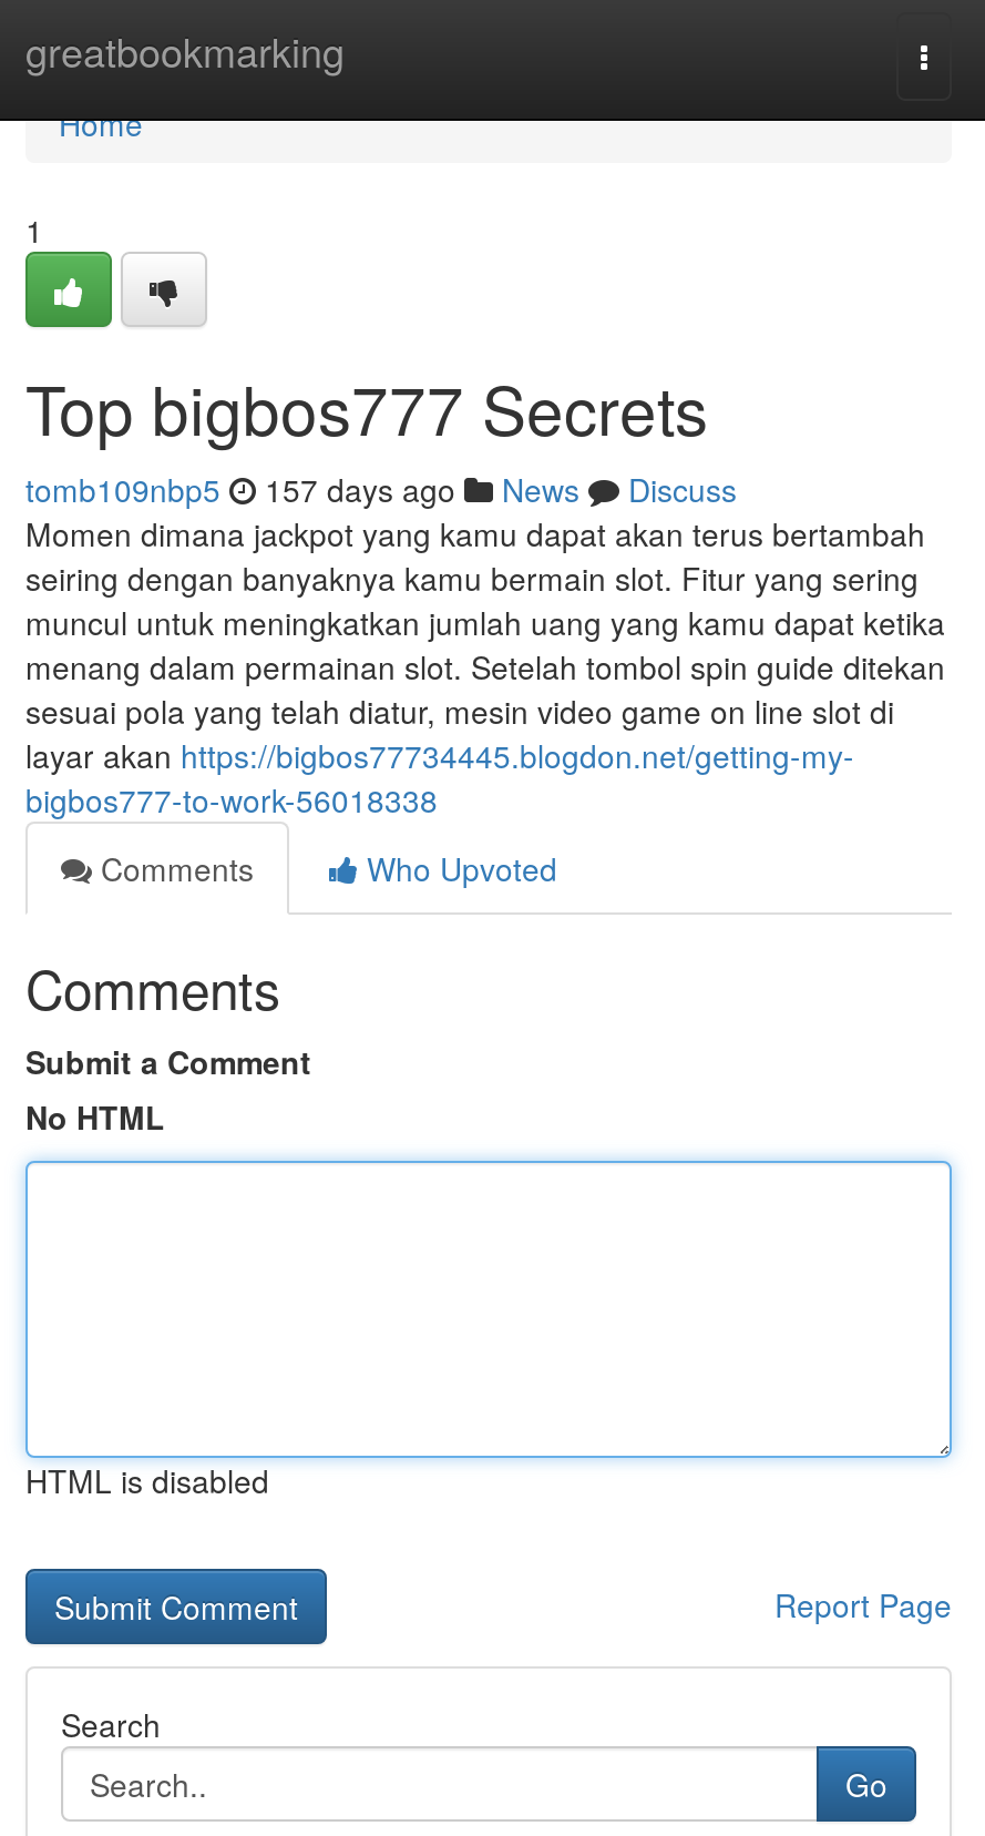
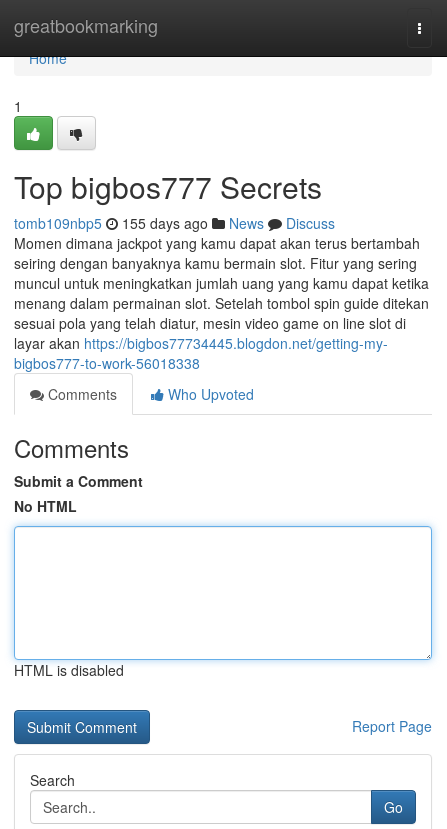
[25,467,737,511] tomb109nbp5 157 days ago News Discuss -> [14,213,335,233] tomb109nbp5 155 days ago News Discuss

